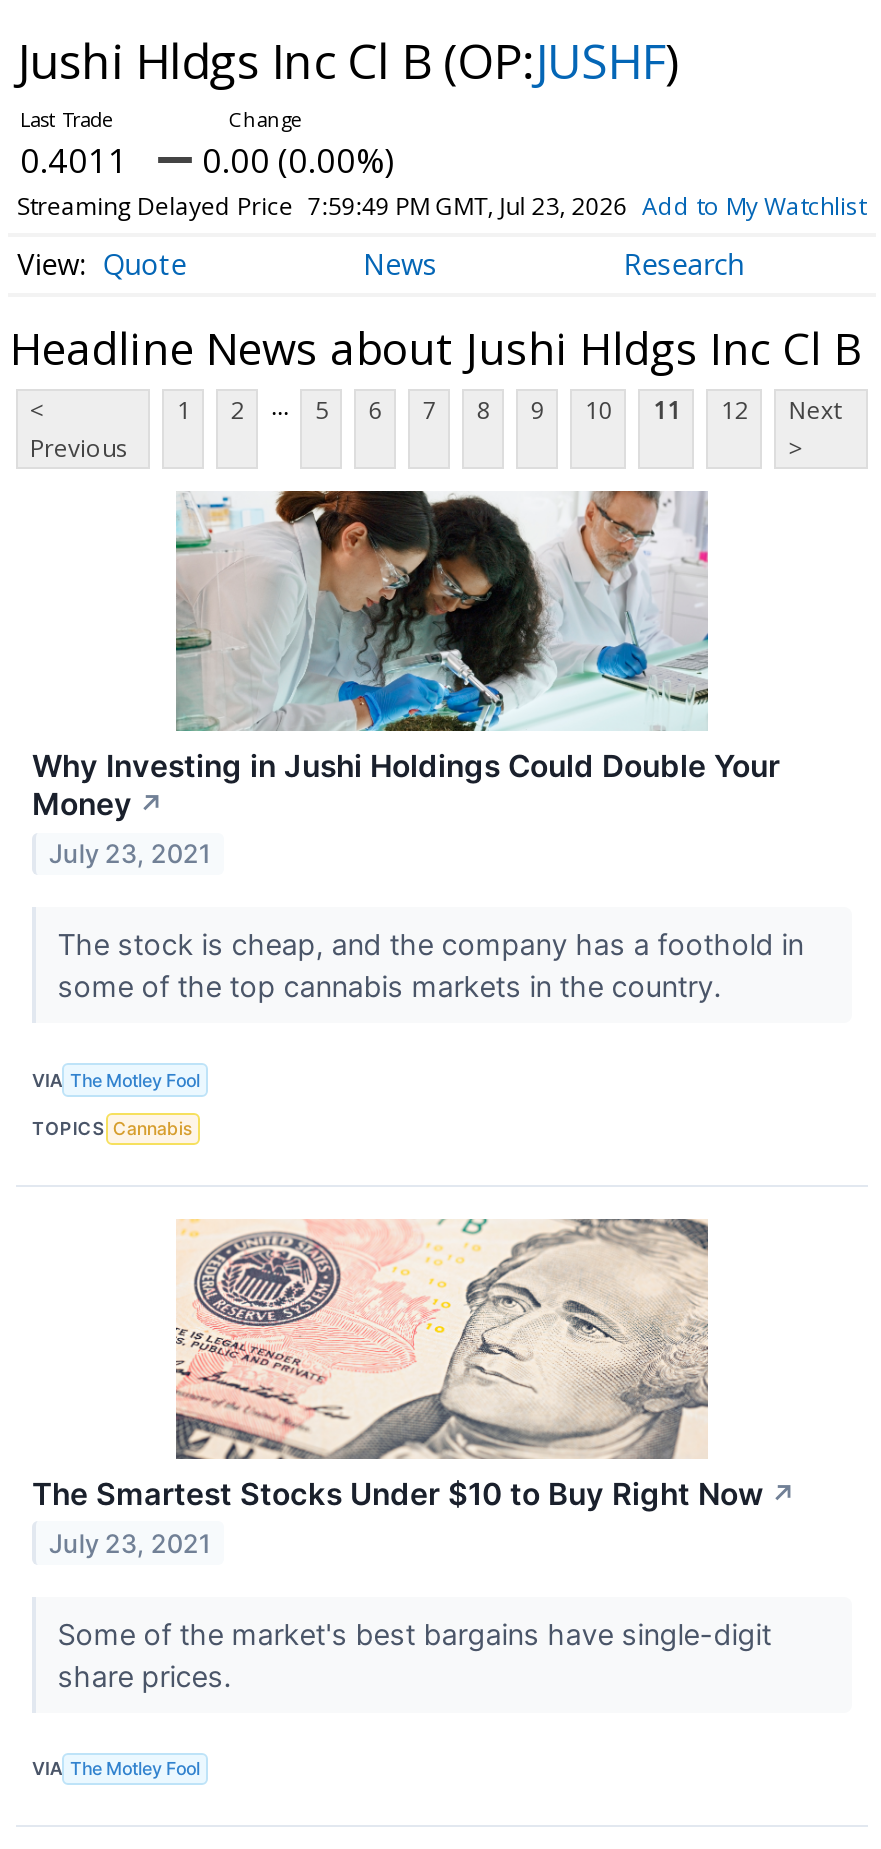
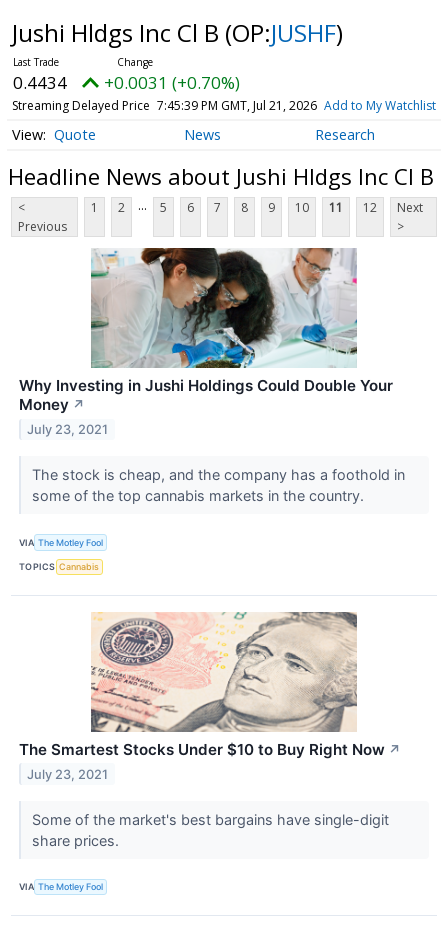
[20,137,128,183] 0.4011 -> [13,71,67,94] 0.4434
[202,137,394,183] 0.00 (0.00%) -> [104,71,240,94] +0.0031 (+0.70%)
[17,189,866,223] Streaming Delayed Price 7:59:49 PM GMT, Jul 23, 2026 Add to My Watchlist -> [12,97,436,114] Streaming Delayed Price 7:45:39 PM GMT, Jul 21, 2026 Add to My Watchlist

